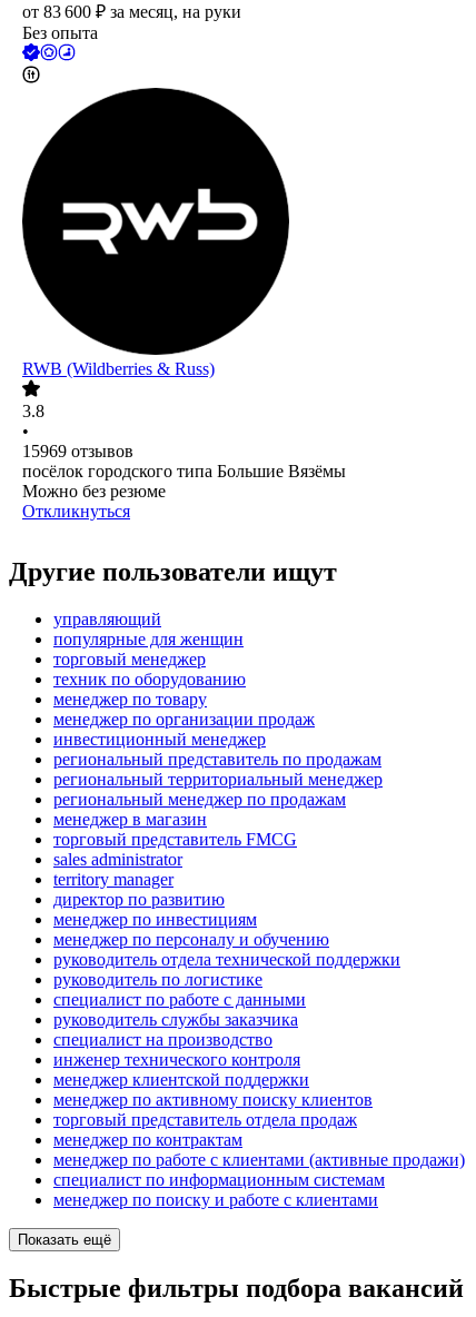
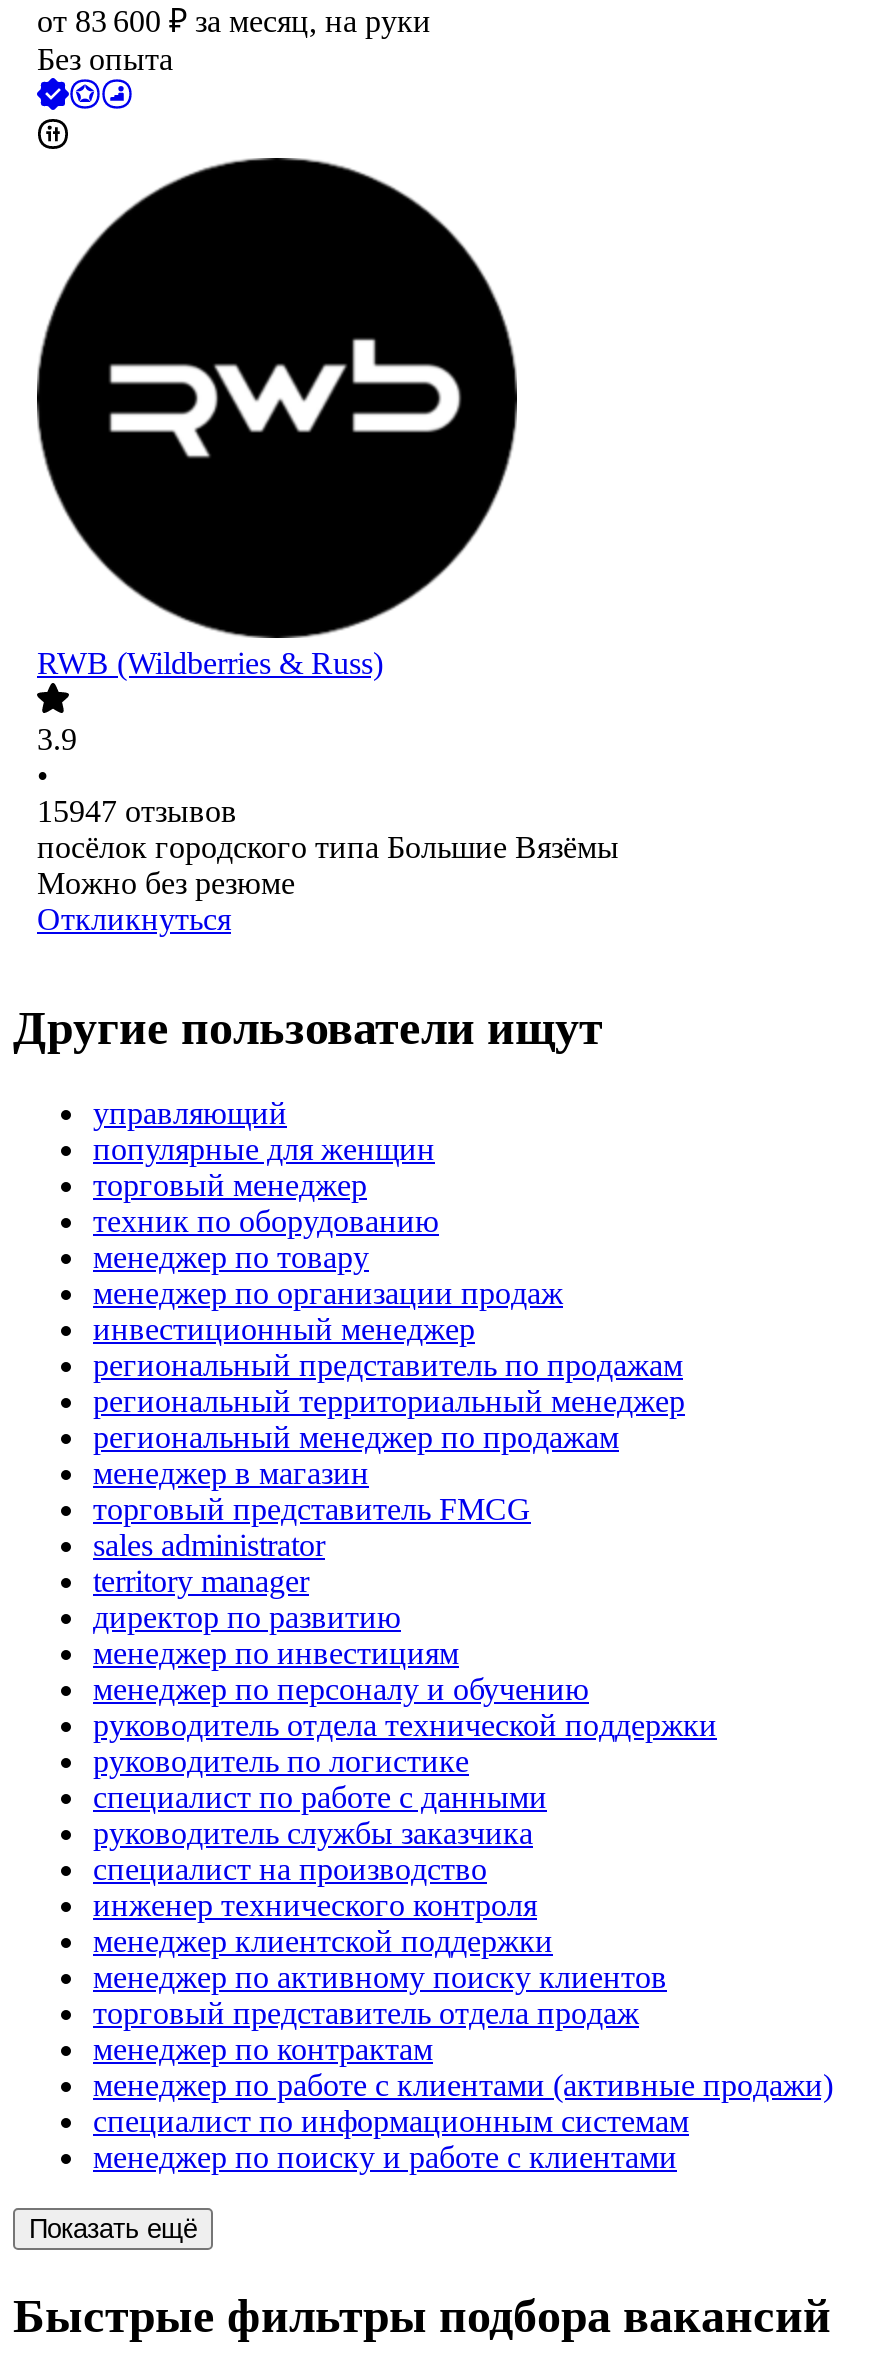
[22,402,44,421] 3.8 -> [37,723,77,757] 3.9
[22,442,133,461] 15969 отзывов -> [37,795,237,829] 15947 отзывов

